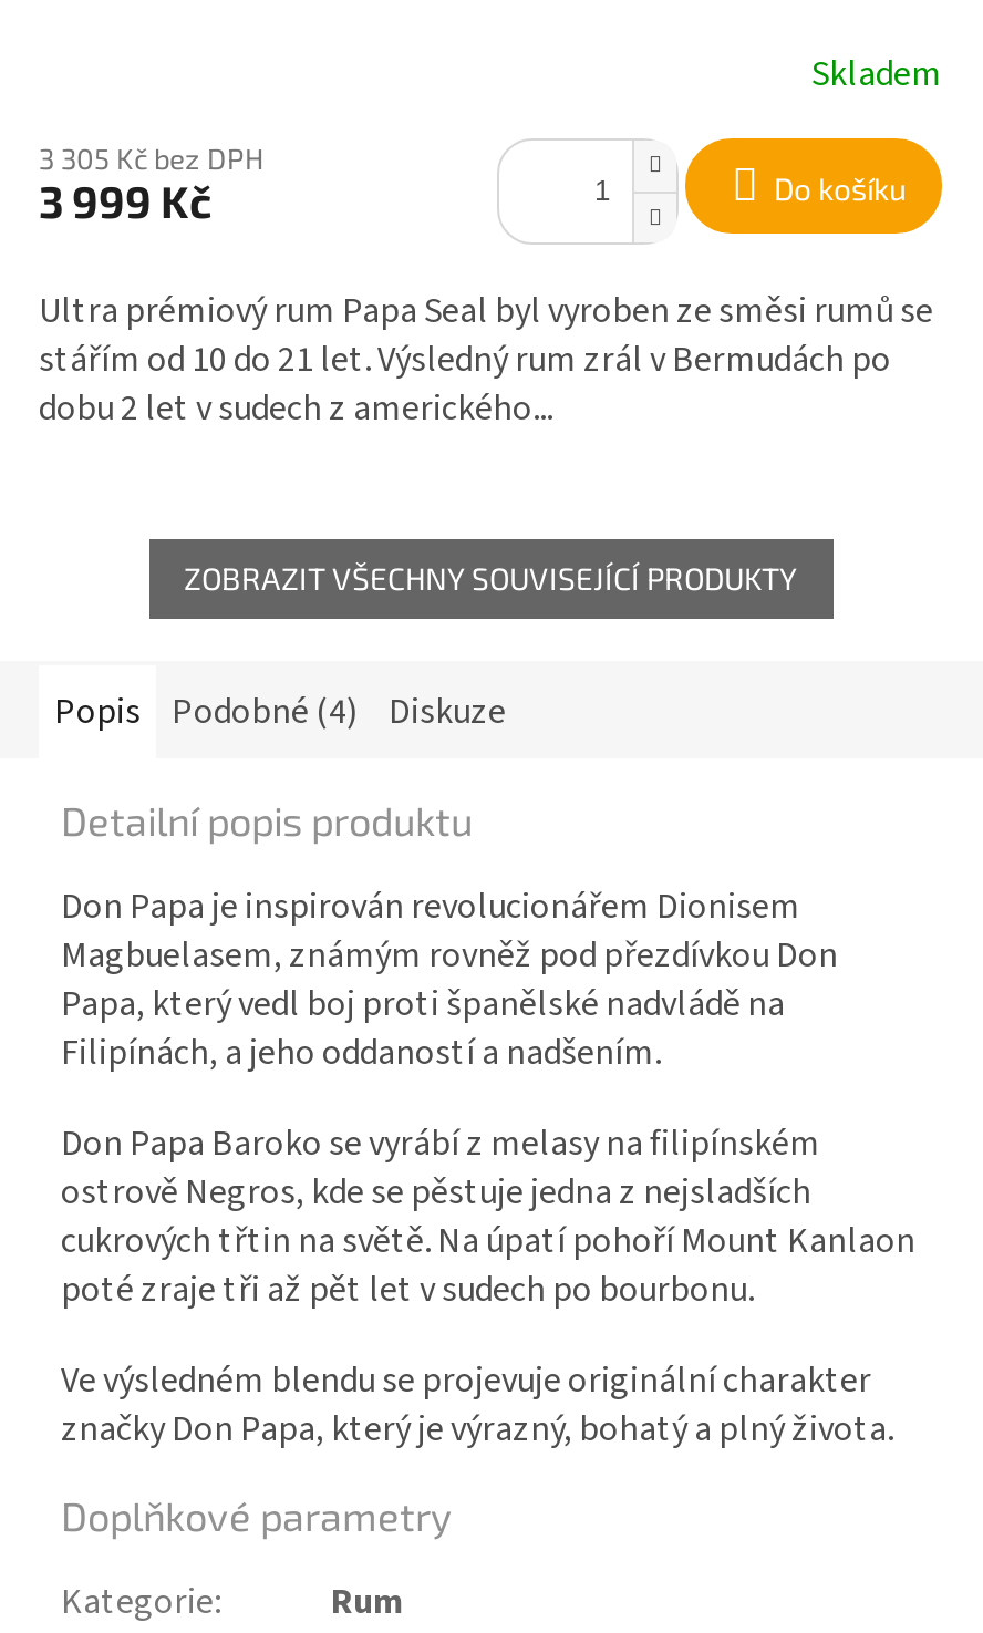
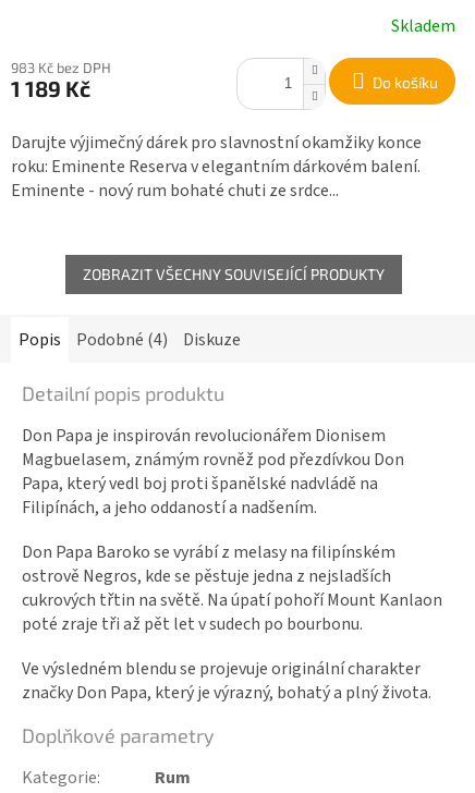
[39,141,265,176] 3 305 Kč bez DPH -> [11,59,111,76] 983 Kč bez DPH
[39,174,211,227] 3 999 Kč -> [11,75,90,101] 1 189 Kč
[39,287,933,433] Ultra prémiový rum Papa Seal byl vyroben ze směsi rumů se | stářím od 10 do 21 let. Výsledný rum zrál v Bermudách po | dobu 2 let v sudech z amerického... -> [11,131,422,203] Darujte výjimečný dárek pro slavnostní okamžiky konce | roku: Eminente Reserva v elegantním dárkovém balení. | Eminente - nový rum bohaté chuti ze srdce...

